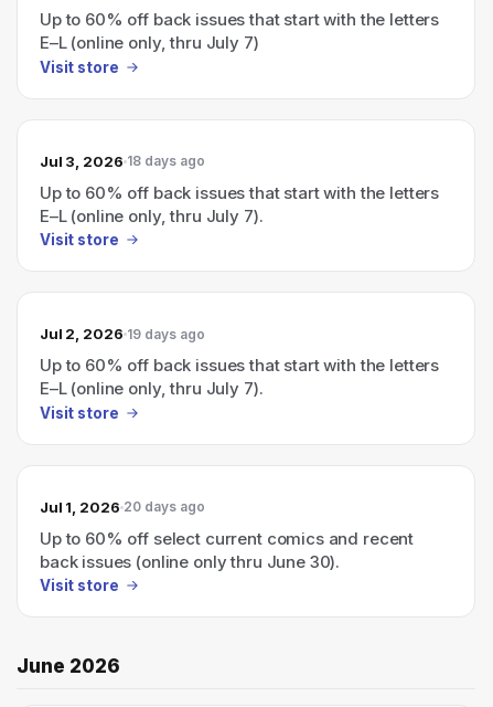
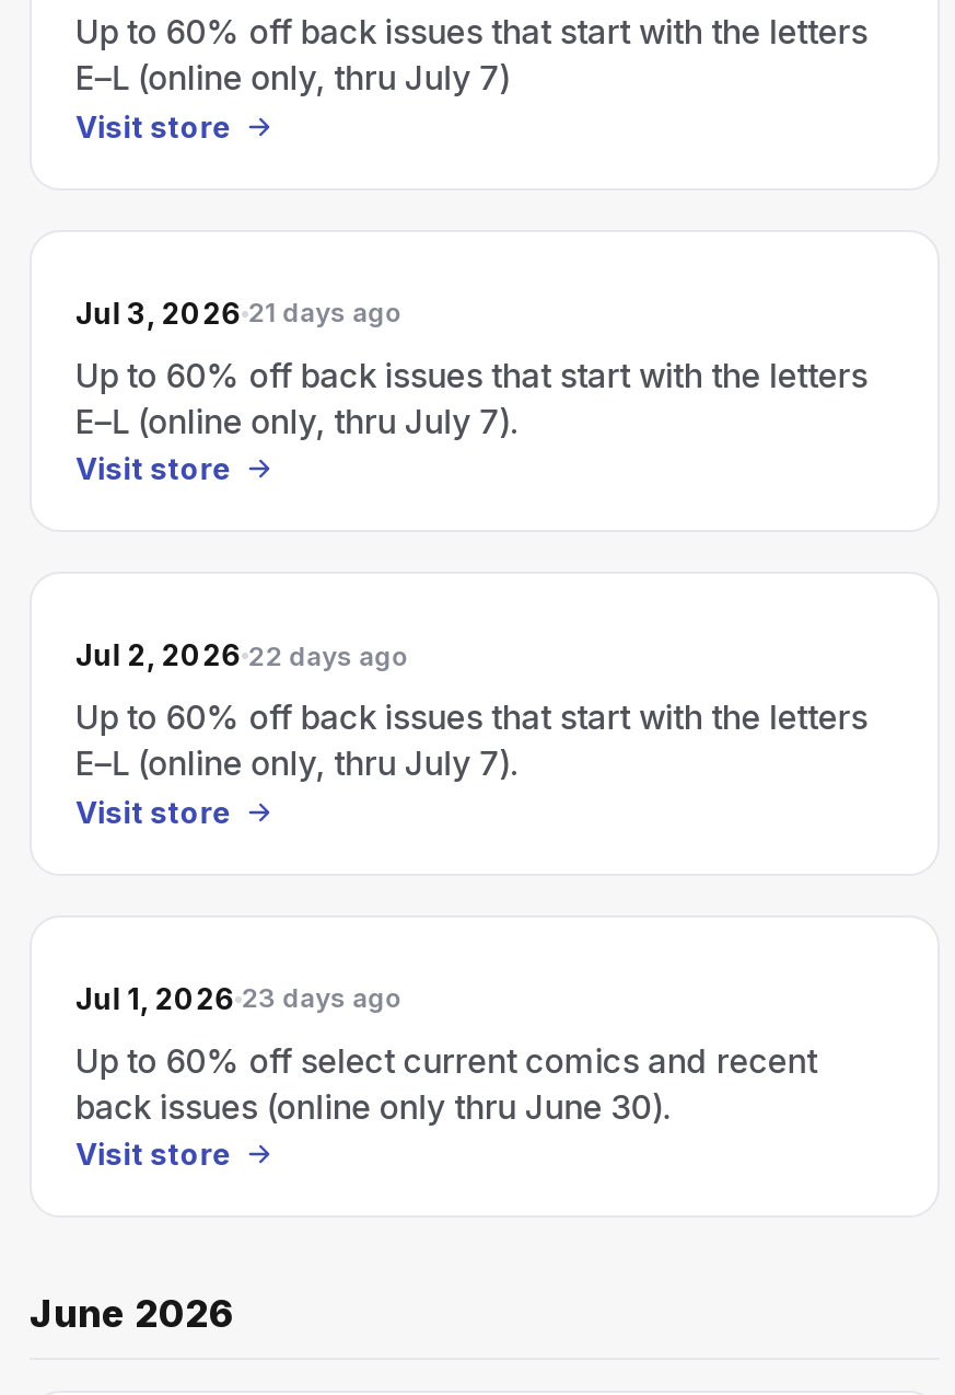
[40,152,205,170] Jul 3, 2026 18 days ago -> [75,295,403,330] Jul 3, 2026 21 days ago
[40,325,205,342] Jul 2, 2026 19 days ago -> [75,637,409,672] Jul 2, 2026 22 days ago
[40,498,205,515] Jul 1, 2026 20 days ago -> [75,980,403,1015] Jul 1, 2026 23 days ago

